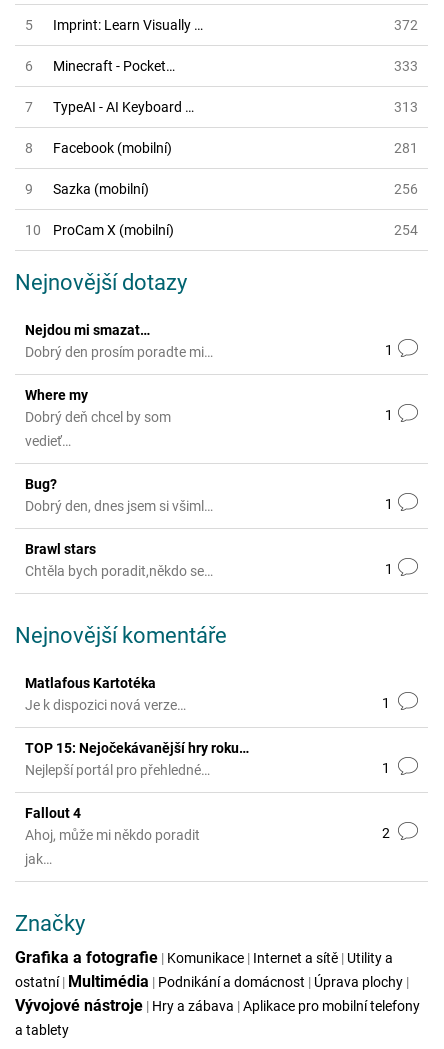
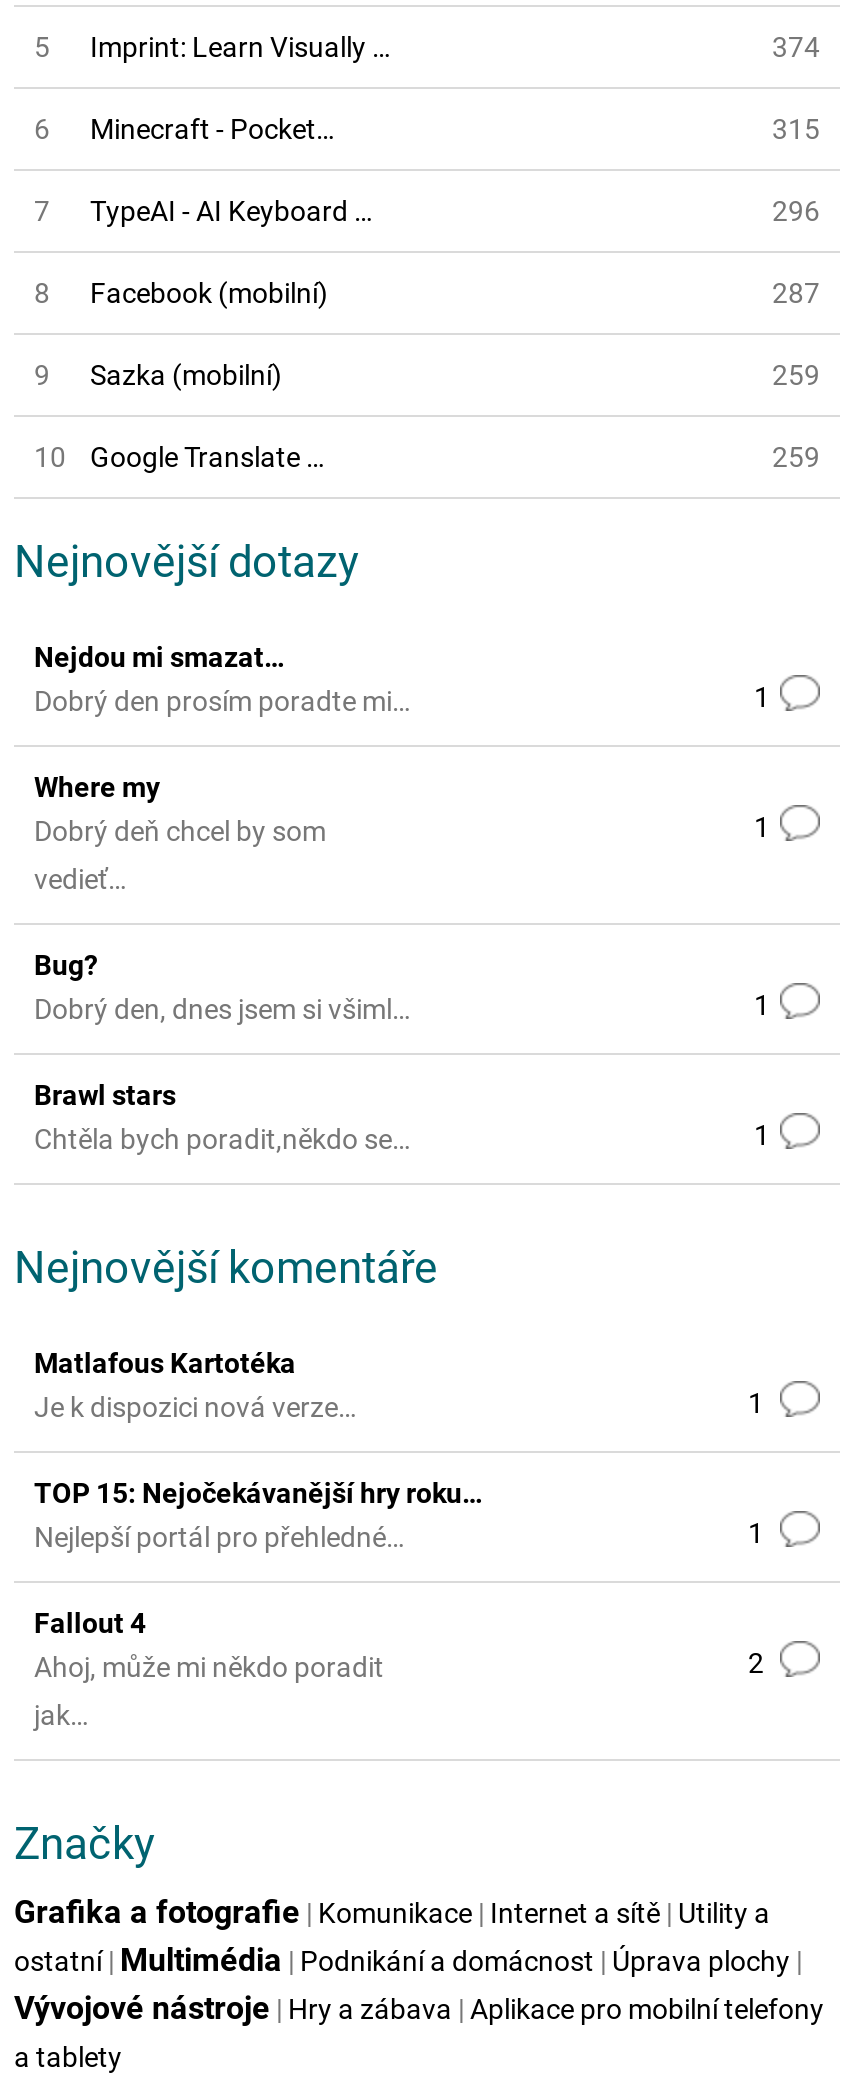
[394,17,418,33] 372 -> [772,31,820,63] 374
[394,58,418,74] 333 -> [772,113,820,145] 315
[394,99,418,115] 313 -> [772,195,820,227] 296
[394,140,418,156] 281 -> [772,277,820,309] 287
[394,181,418,197] 256 -> [772,359,820,391] 259
[53,222,418,238] ProCam X (mobilní) | 254 -> [90,441,820,473] Google Translate … | 259

